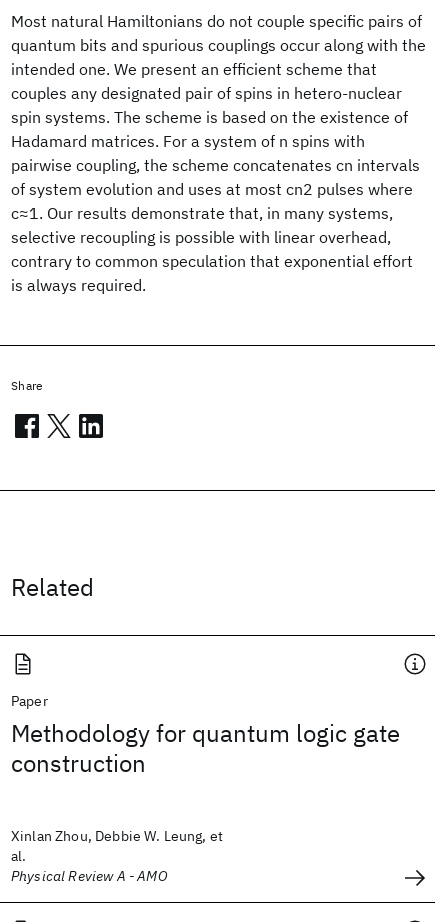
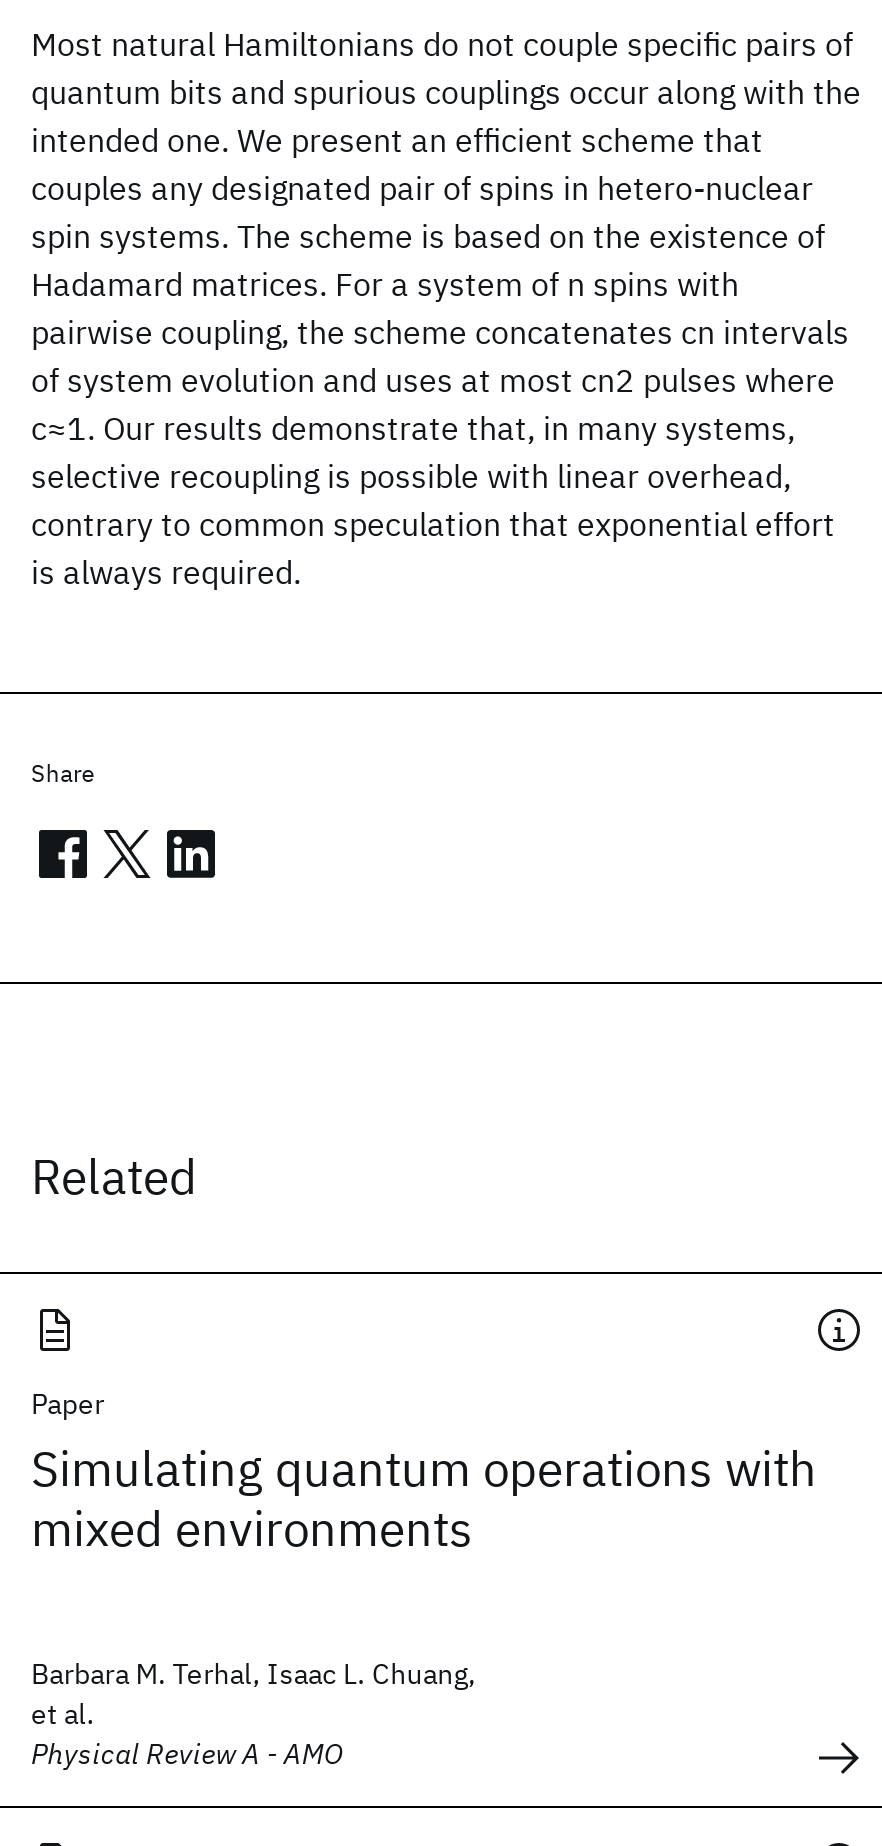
[11,717,400,779] Methodology for quantum logic gate | construction -> [31,1436,817,1560] Simulating quantum operations with | mixed environments
[11,827,223,865] Xinlan Zhou, Debbie W. Leung, et | al. -> [31,1656,476,1732] Barbara M. Terhal, Isaac L. Chuang, | et al.

